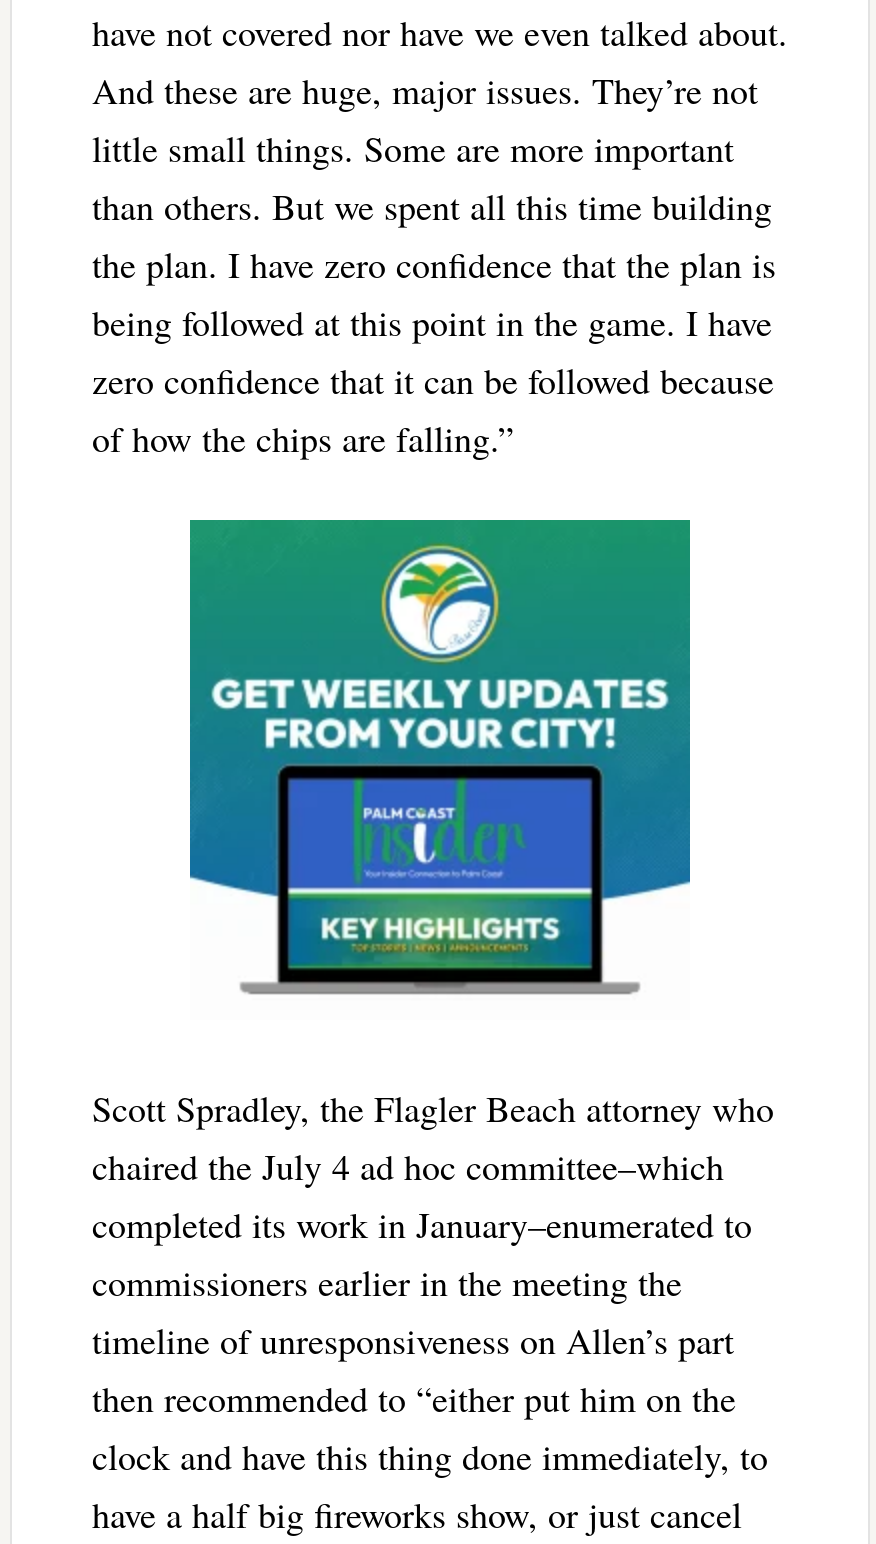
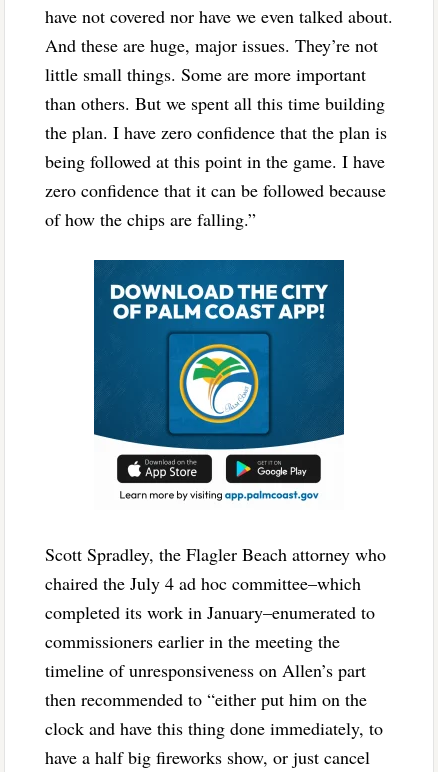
[188,520,692,1002] [image] -> [94,260,344,502] [image]

